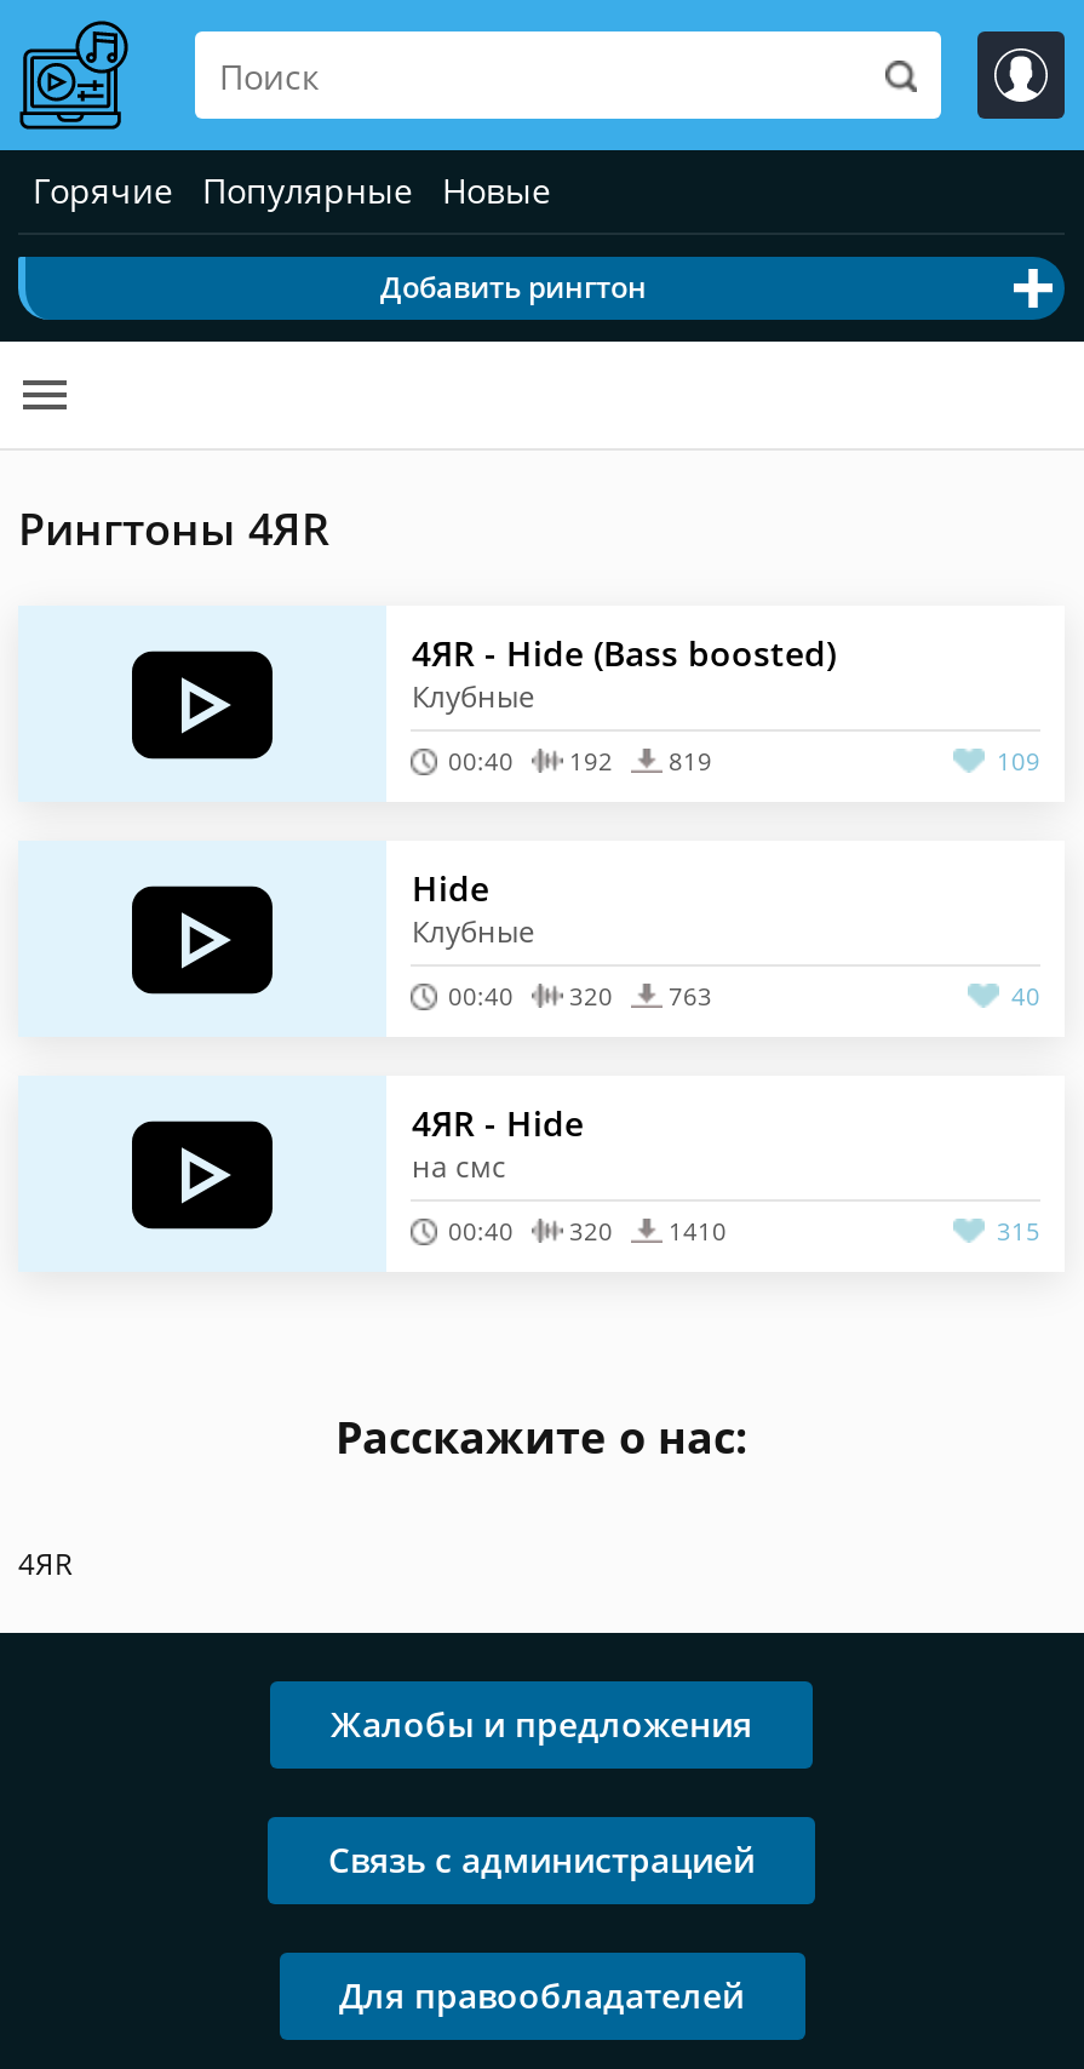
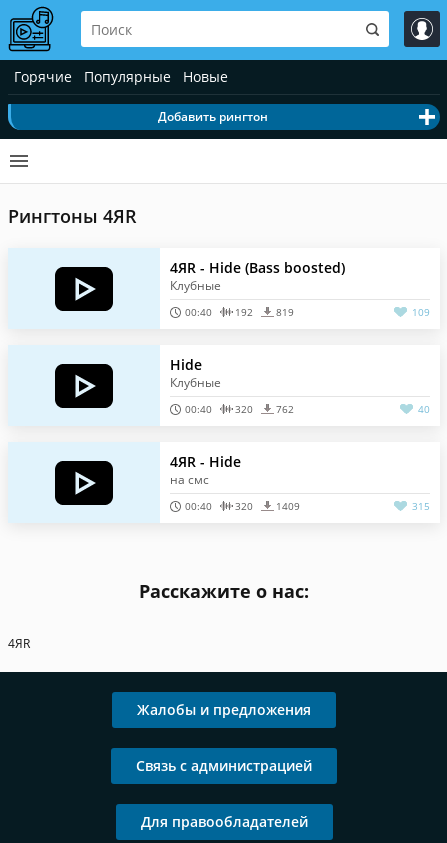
[448,979,712,1013] 00:40 320 763 -> [185,402,294,416] 00:40 320 762
[448,1214,727,1248] 00:40 320 1410 -> [185,499,300,513] 00:40 320 1409

